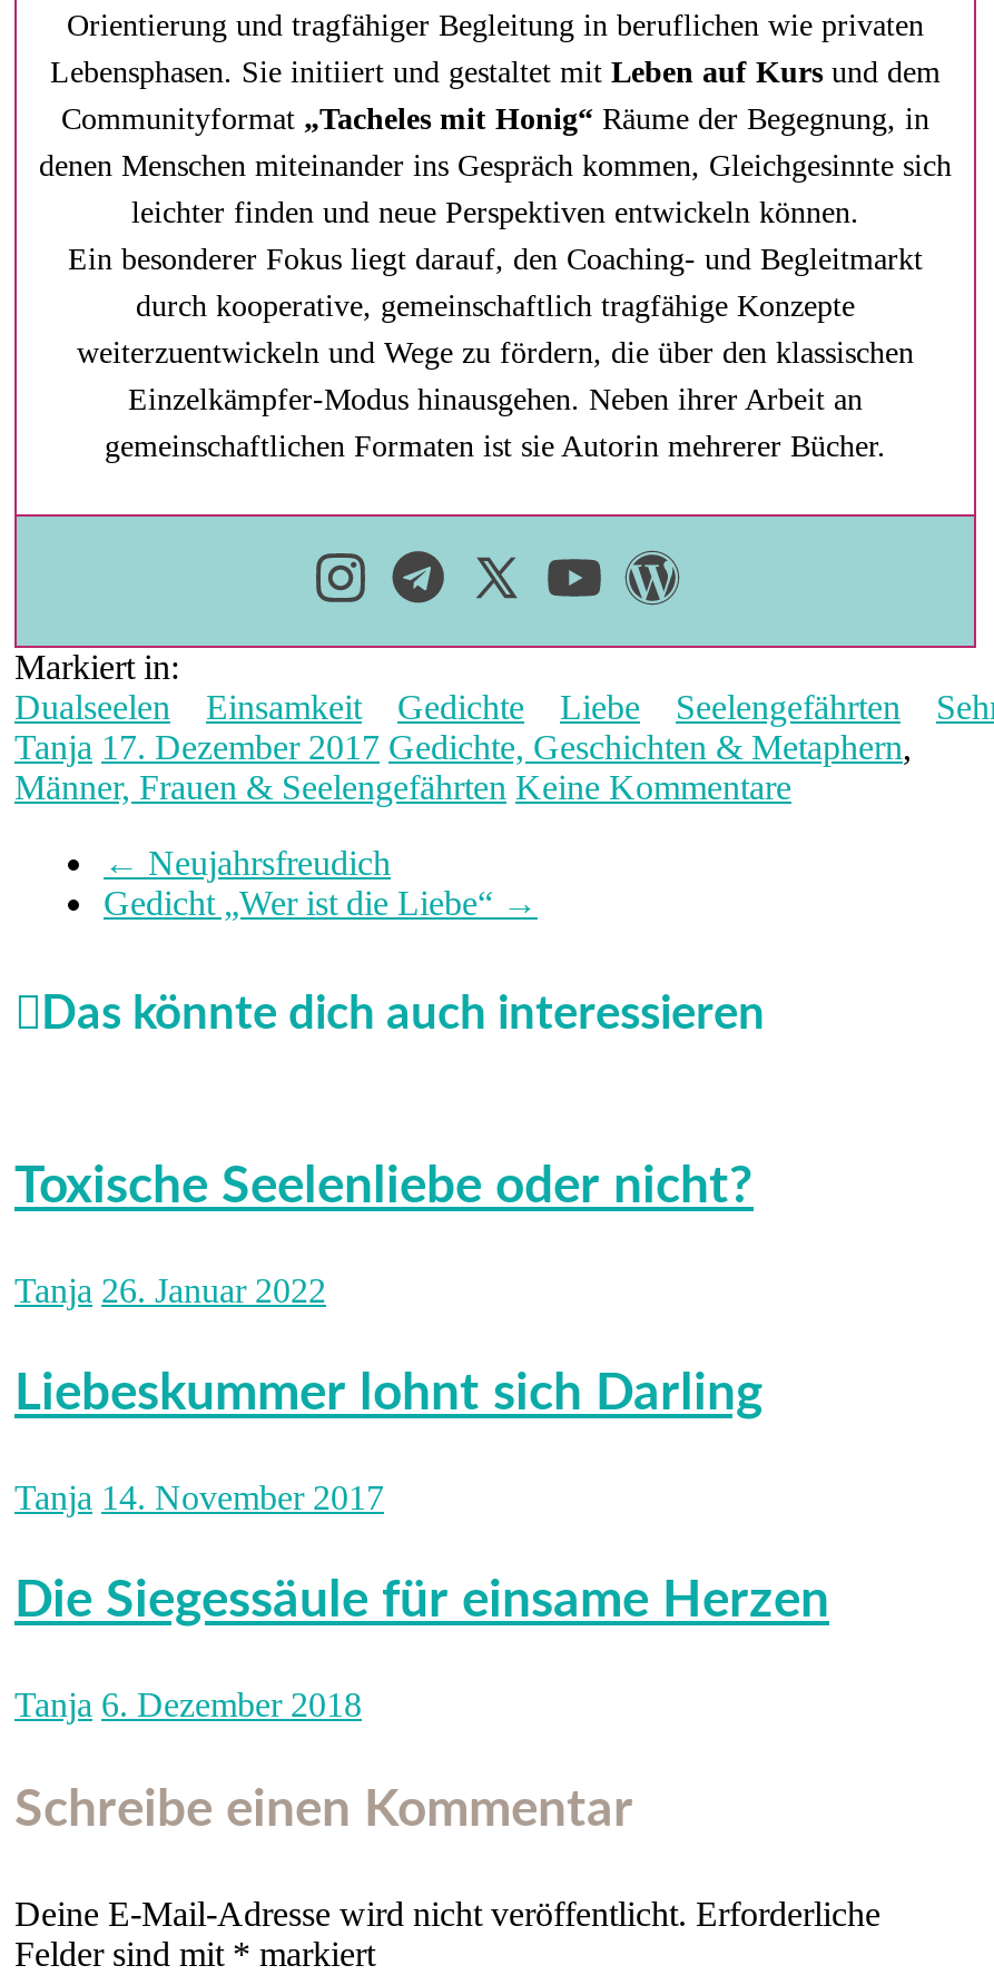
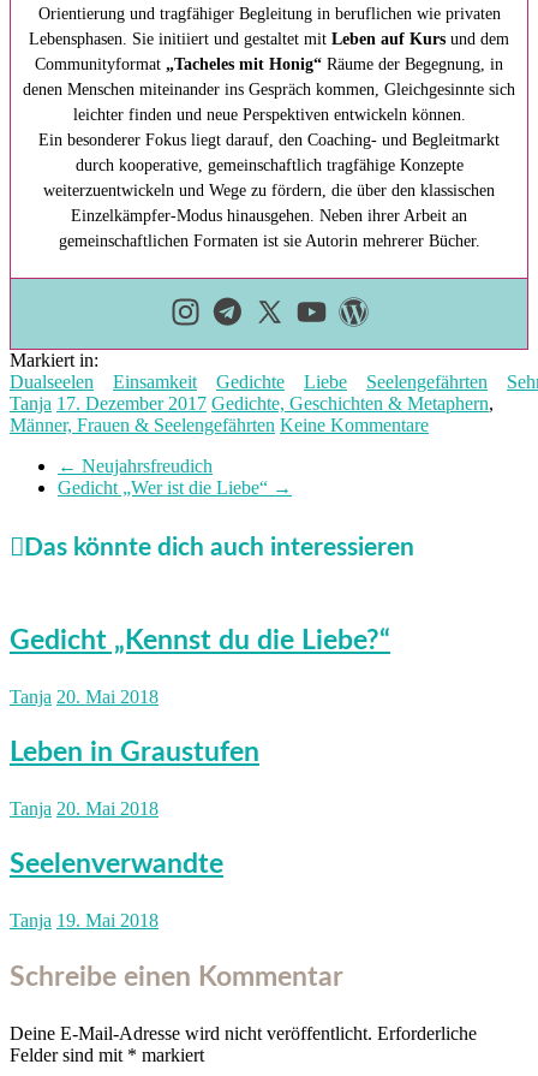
[14,1159,754,1212] Toxische Seelenliebe oder nicht? -> [10,626,390,655] Gedicht „Kennst du die Liebe?“
[14,1271,326,1309] Tanja 26. Januar 2022 -> [10,686,159,707] Tanja 20. Mai 2018
[14,1367,762,1420] Liebeskummer lohnt sich Darling -> [10,738,259,767] Leben in Graustufen
[14,1479,384,1517] Tanja 14. November 2017 -> [10,798,159,819] Tanja 20. Mai 2018
[14,1575,829,1628] Die Siegessäule für einsame Herzen -> [10,850,223,879] Seelenverwandte
[14,1686,362,1724] Tanja 6. Dezember 2018 -> [10,911,159,931] Tanja 19. Mai 2018

